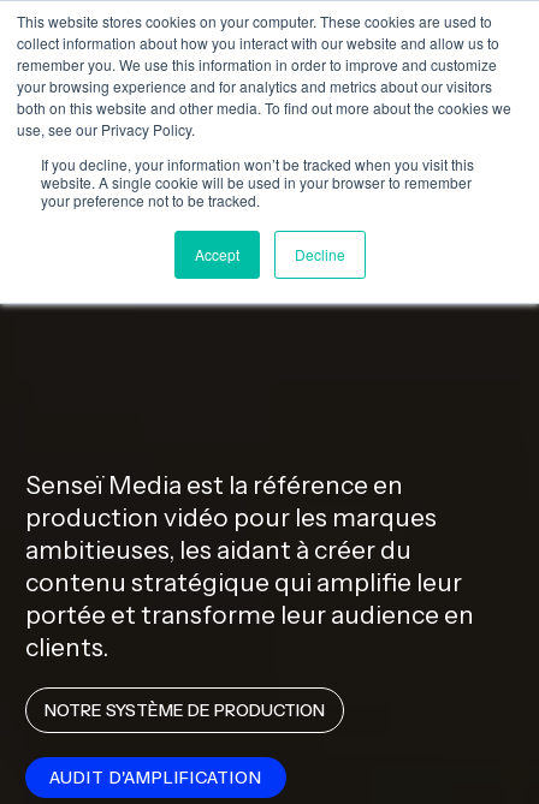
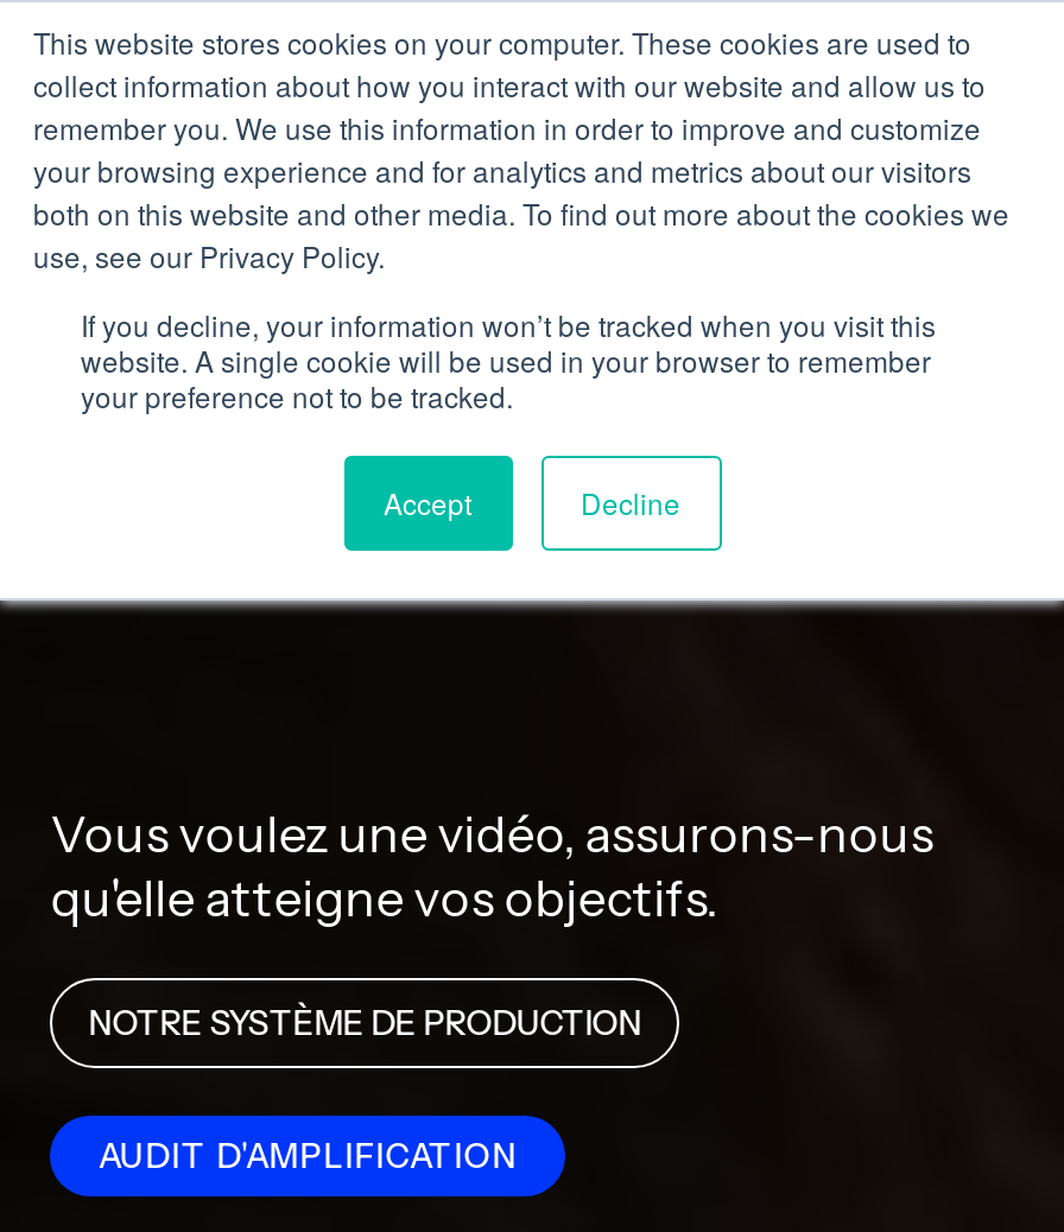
[26,470,474,662] Senseï Media est la référence en | production vidéo pour les marques | ambitieuses, les aidant à créer du | contenu stratégique qui amplifie leur | portée et transforme leur audience en | clients. -> [50,805,934,928] Vous voulez une vidéo, assurons-nous | qu'elle atteigne vos objectifs.

